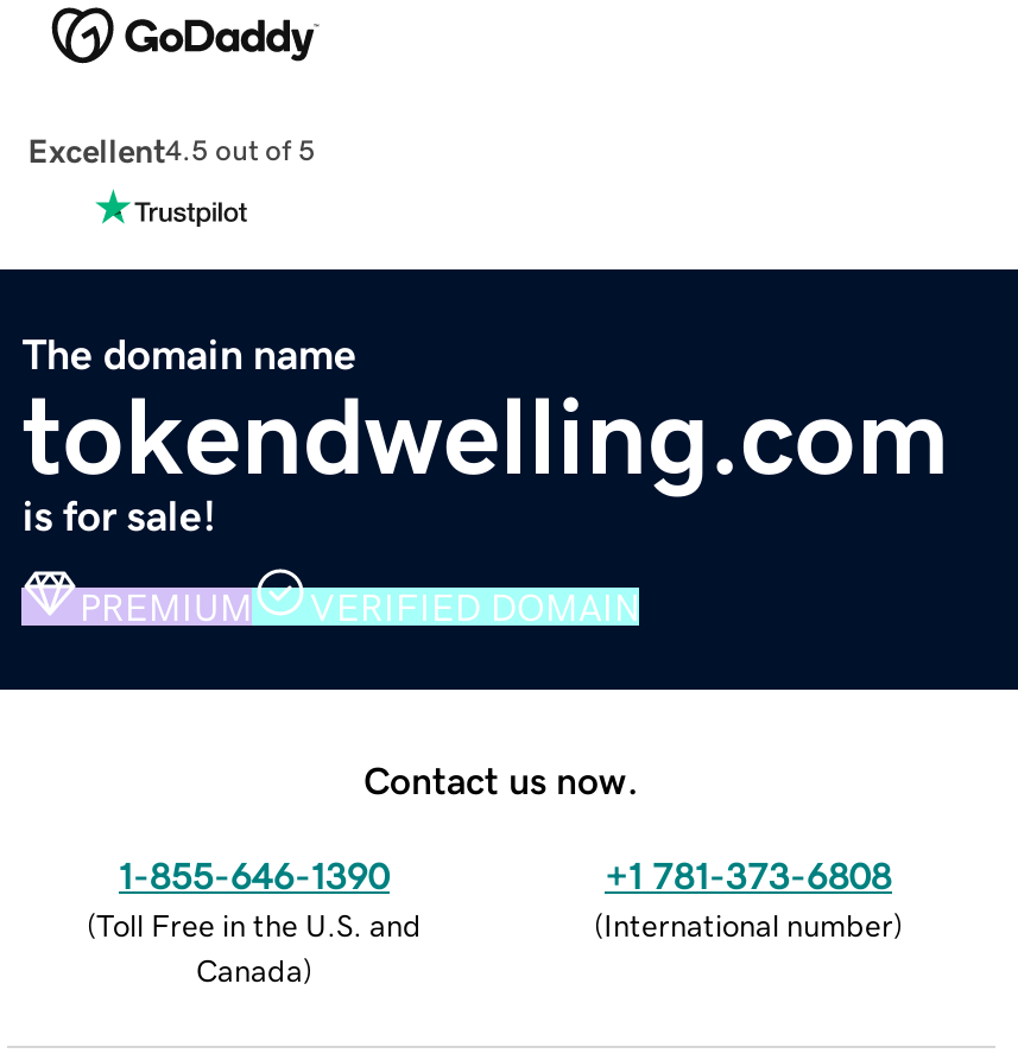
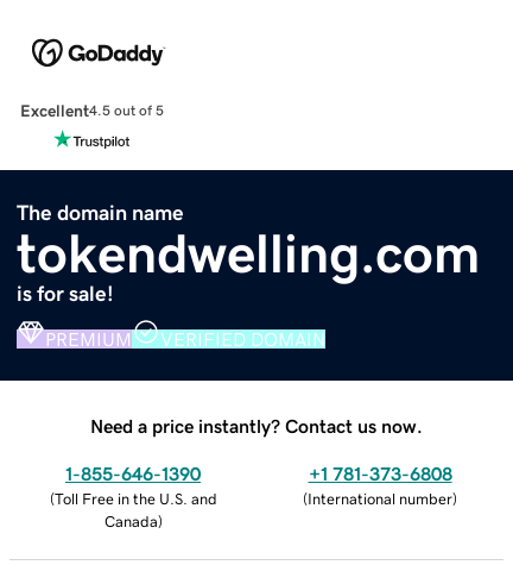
[363,760,639,798] Contact us now. -> [90,416,423,435] Need a price instantly? Contact us now.

